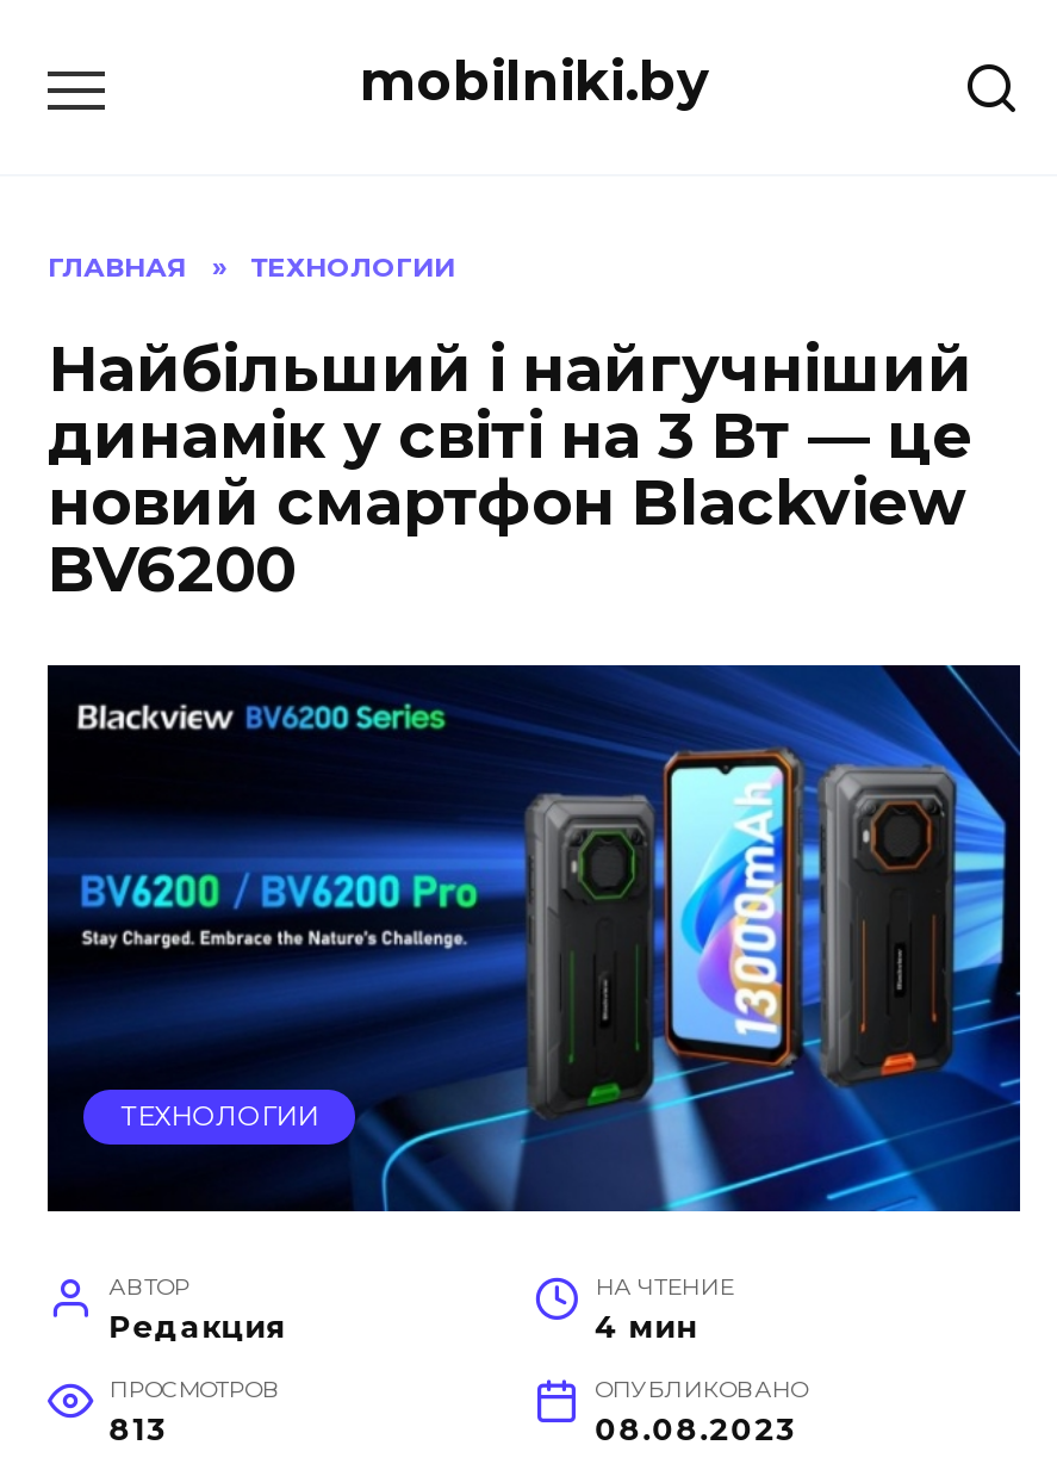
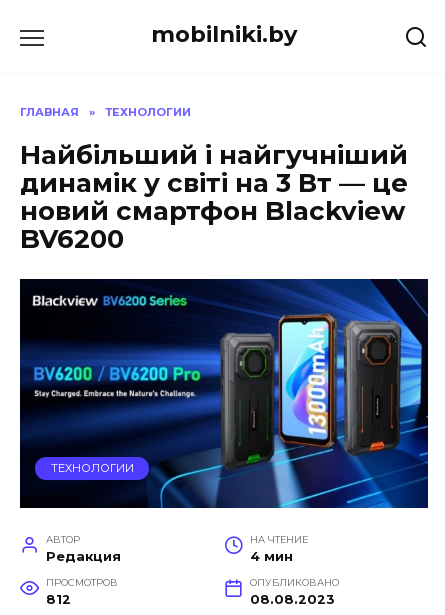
[109,1412,168,1447] 813 -> [46,592,71,607] 812

